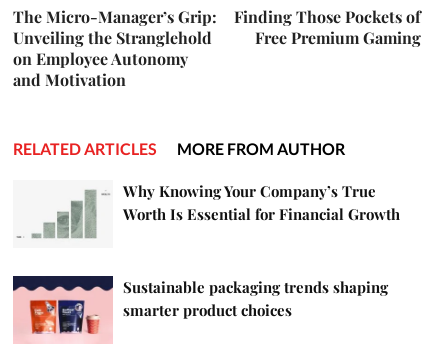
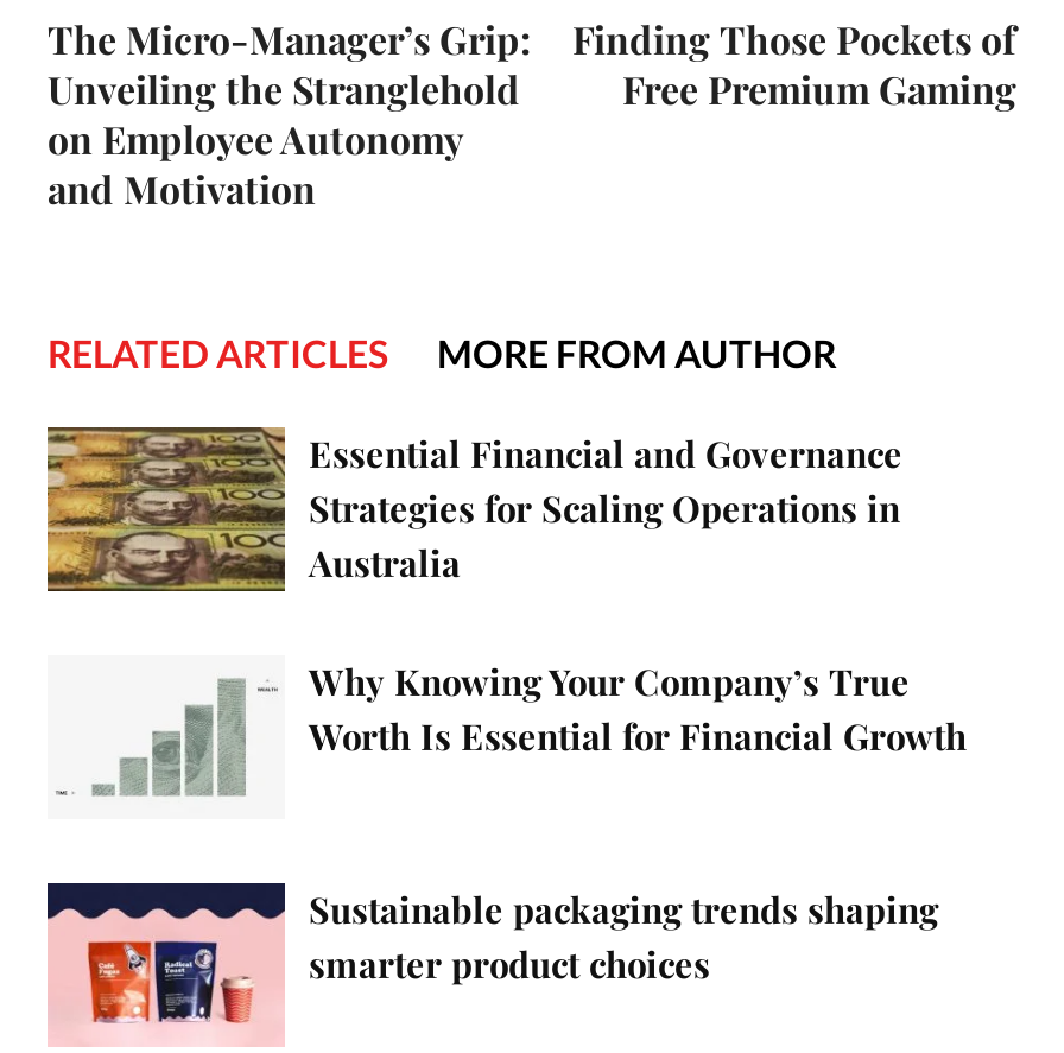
none -> [45,425,902,594] [image] | Essential Financial and Governance | Strategies for Scaling Operations in | Australia

